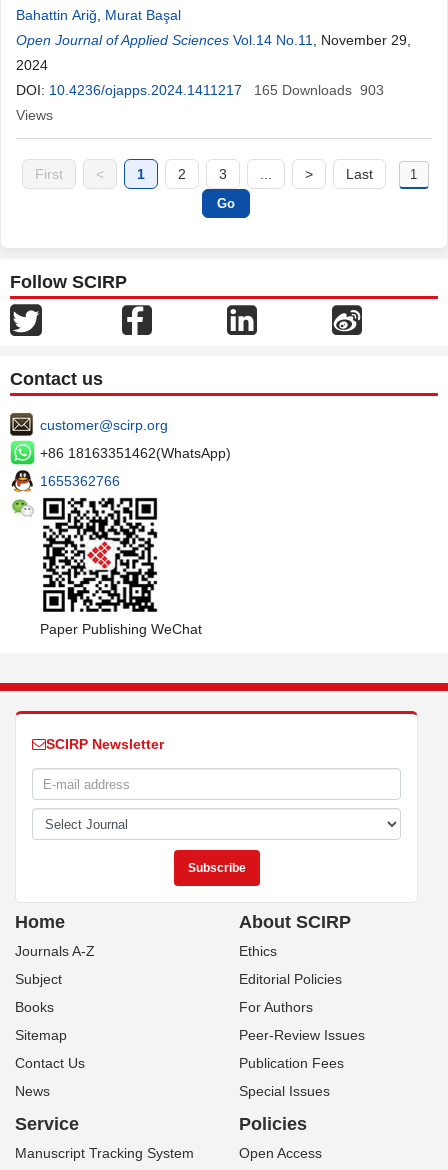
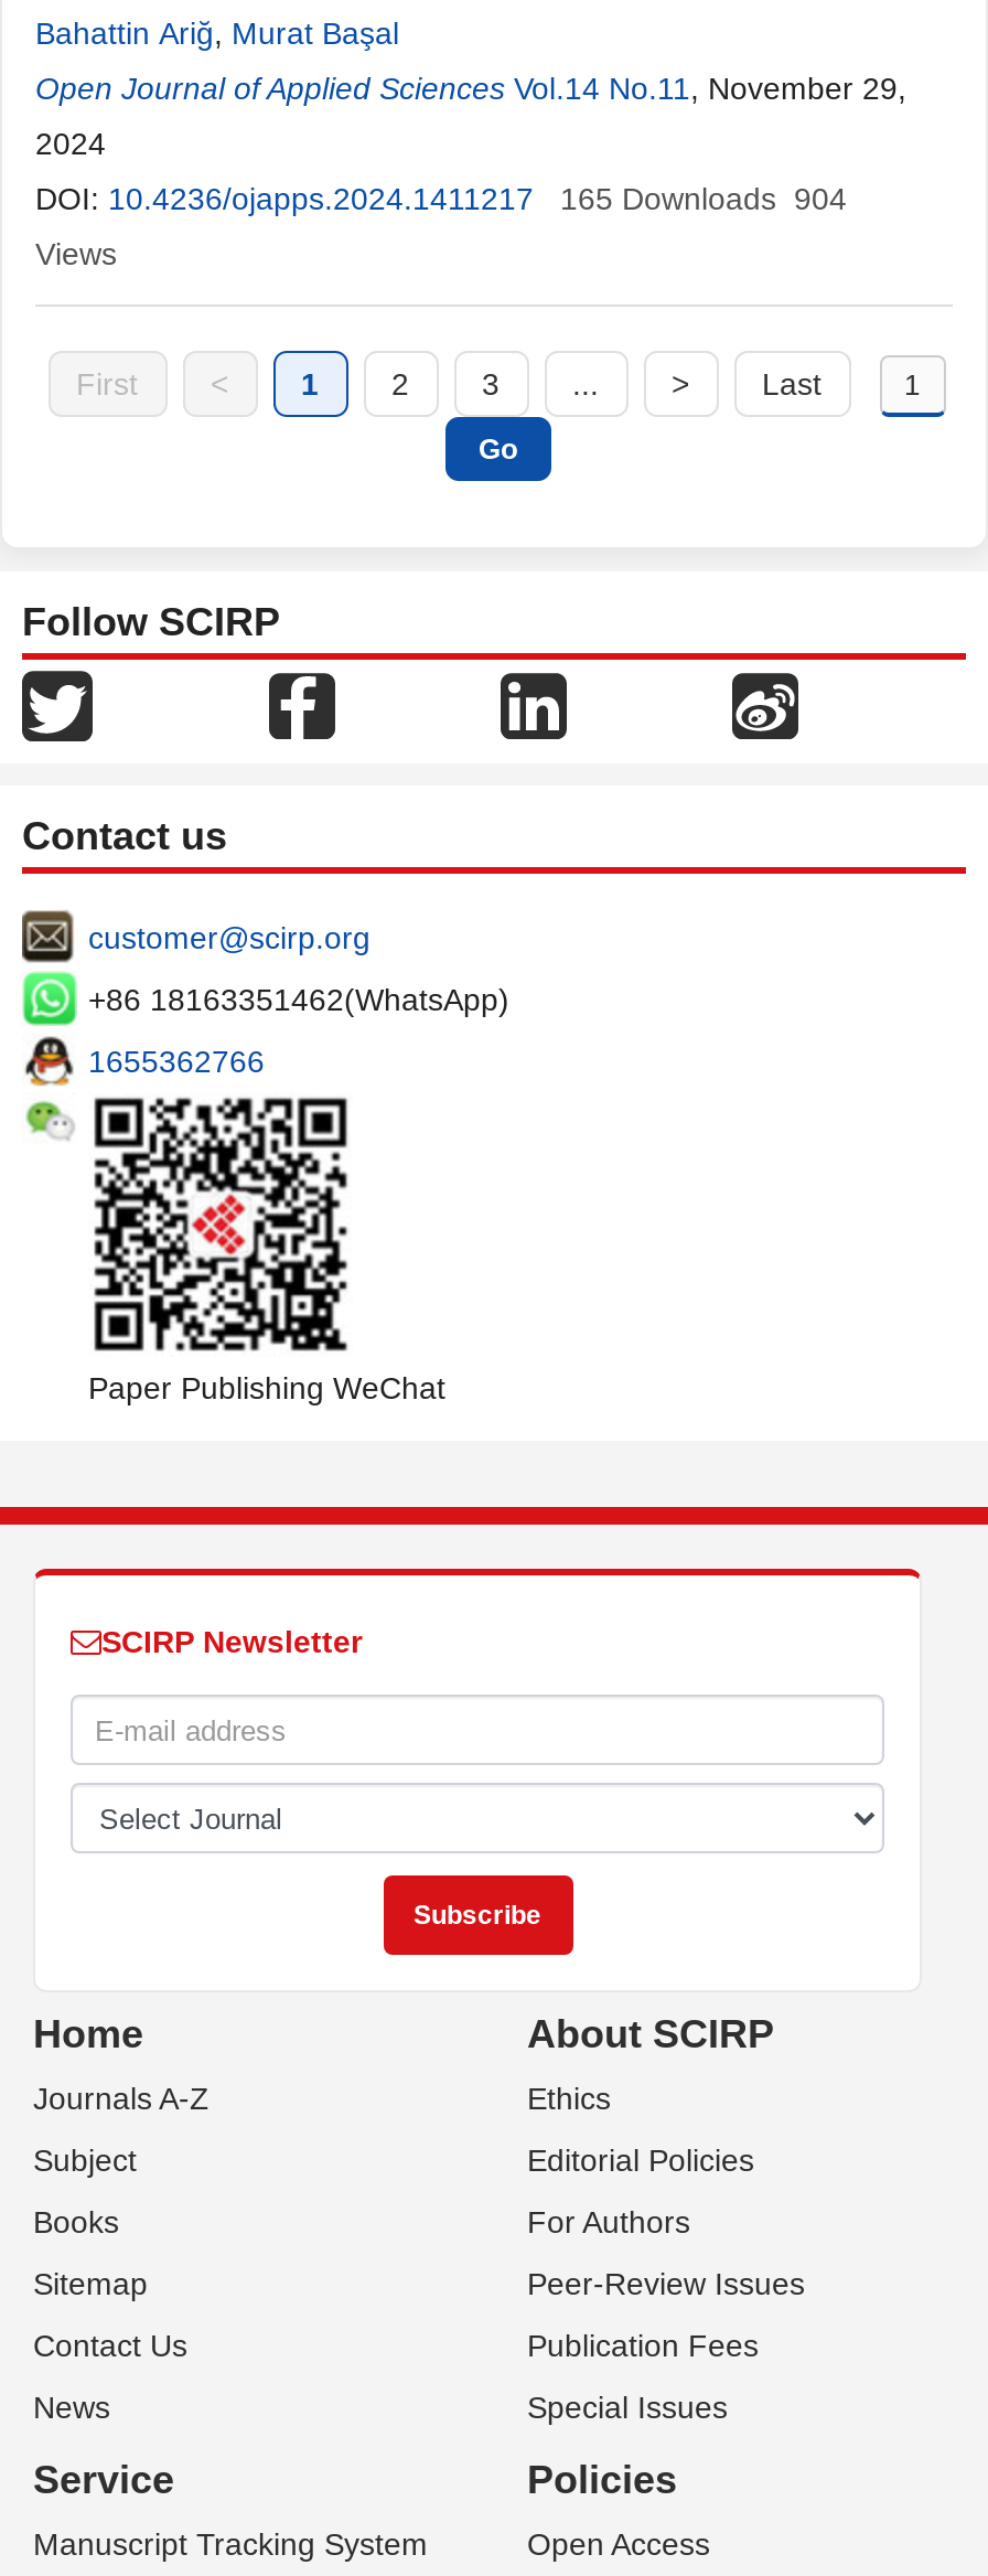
[16,82,384,98] DOI: 10.4236/ojapps.2024.1411217 165 Downloads 903 -> [35,181,847,216] DOI: 10.4236/ojapps.2024.1411217 165 Downloads 904

